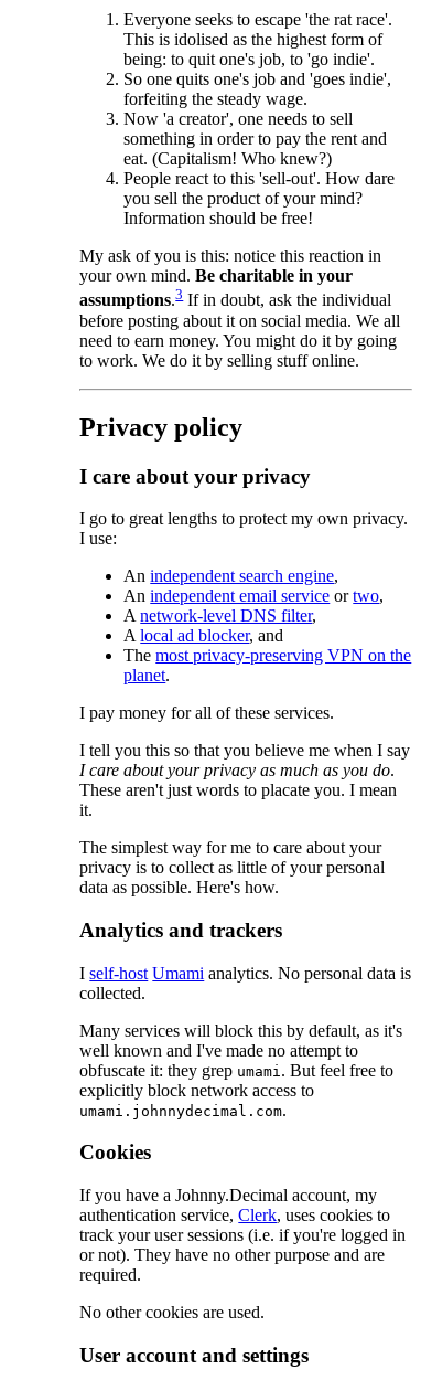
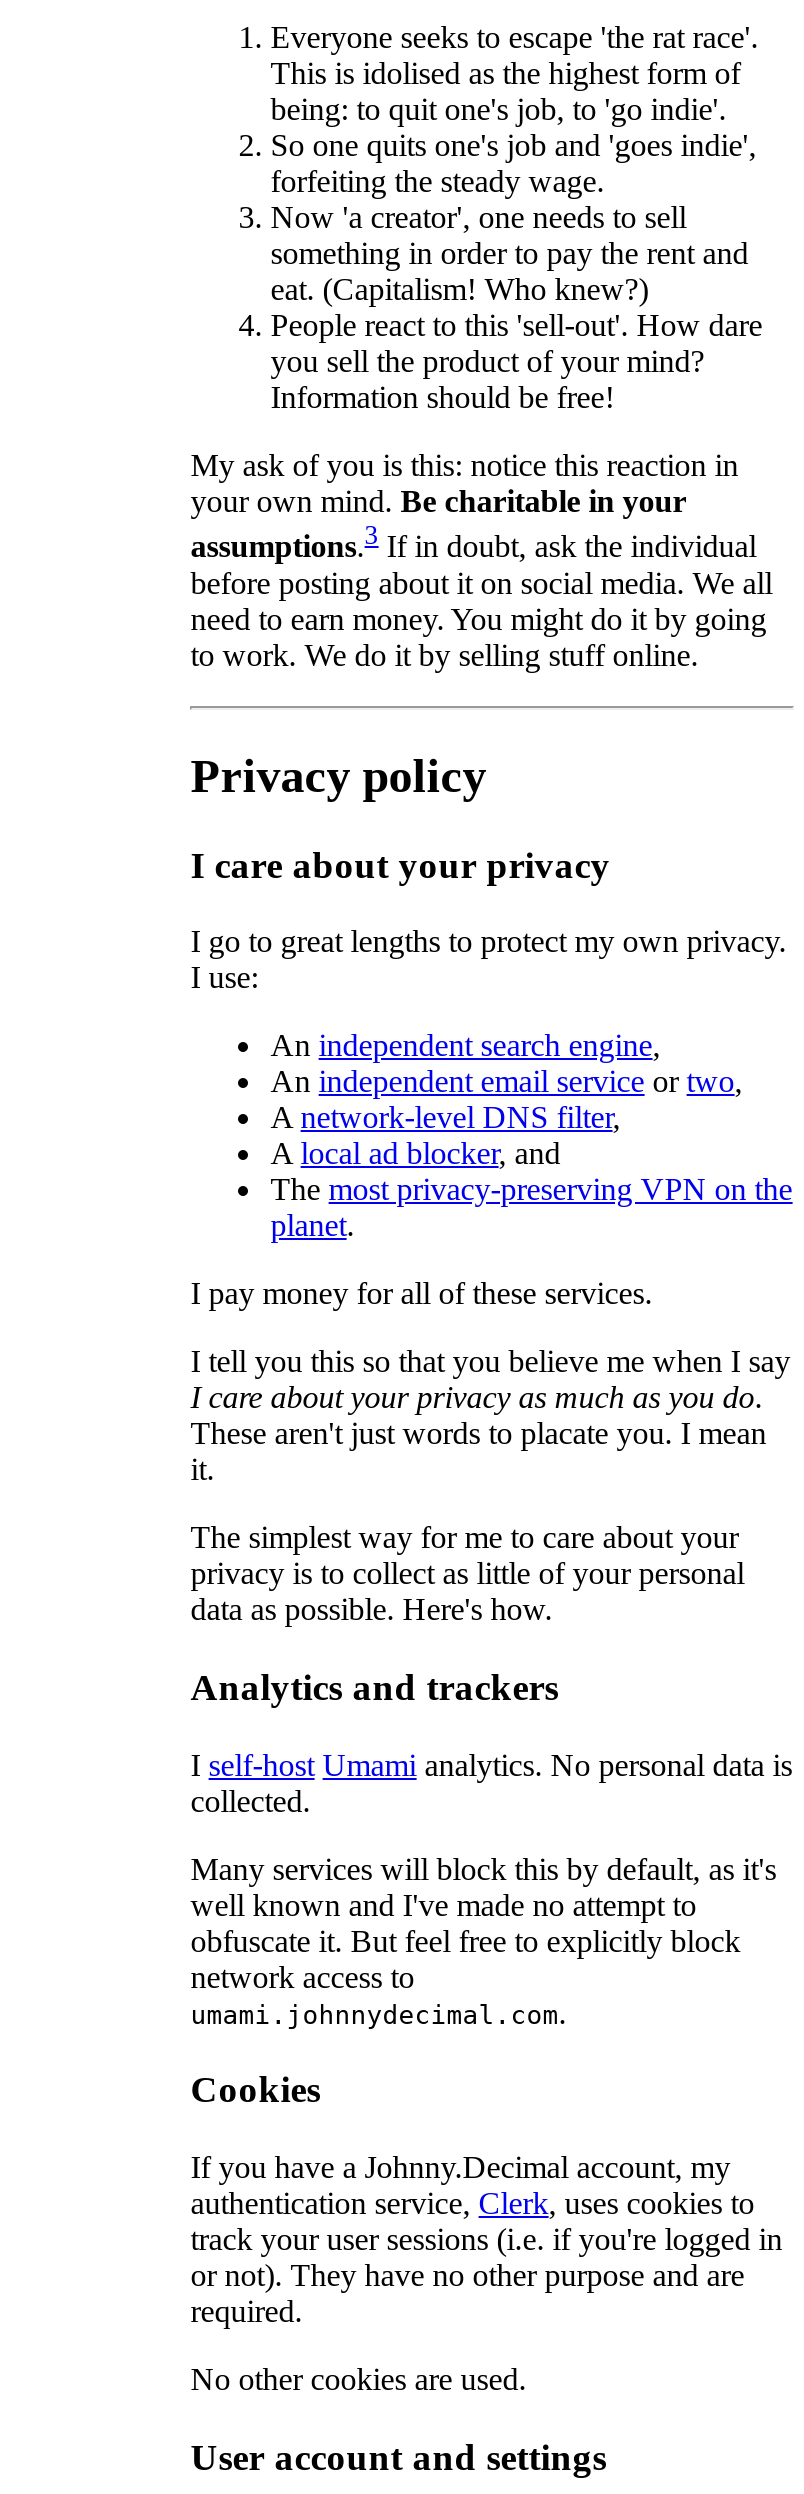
[80,1061,394,1099] obfuscate it: they grep umami. But feel free to | explicitly block network access to -> [191,1924,741,1994] obfuscate it. But feel free to explicitly block | network access to

